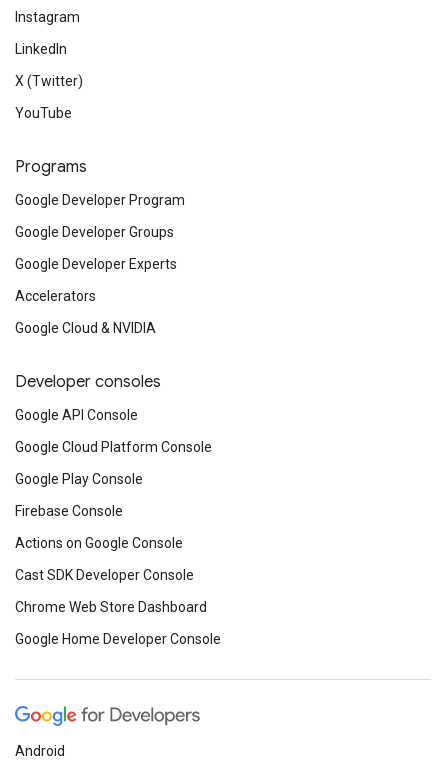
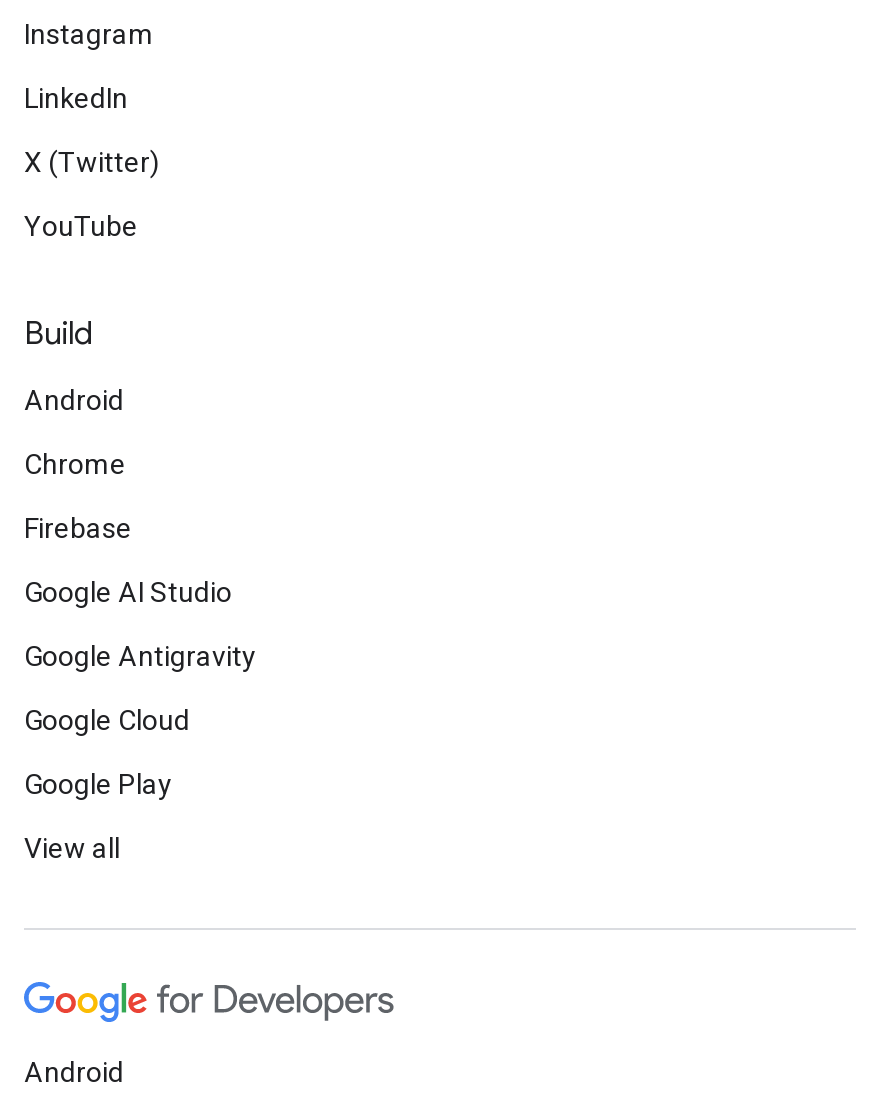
[15,157,221,647] Programs | Google Developer Program | Google Developer Groups | Google Developer Experts | Accelerators | Google Cloud & NVIDIA | Developer consoles | Google API Console | Google Cloud Platform Console | Google Play Console | Firebase Console | Actions on Google Console | Cast SDK Developer Console | Chrome Web Store Dashboard | Google Home Developer Console -> [24,314,256,864] Build | Android | Chrome | Firebase | Google AI Studio | Google Antigravity | Google Cloud | Google Play | View all

